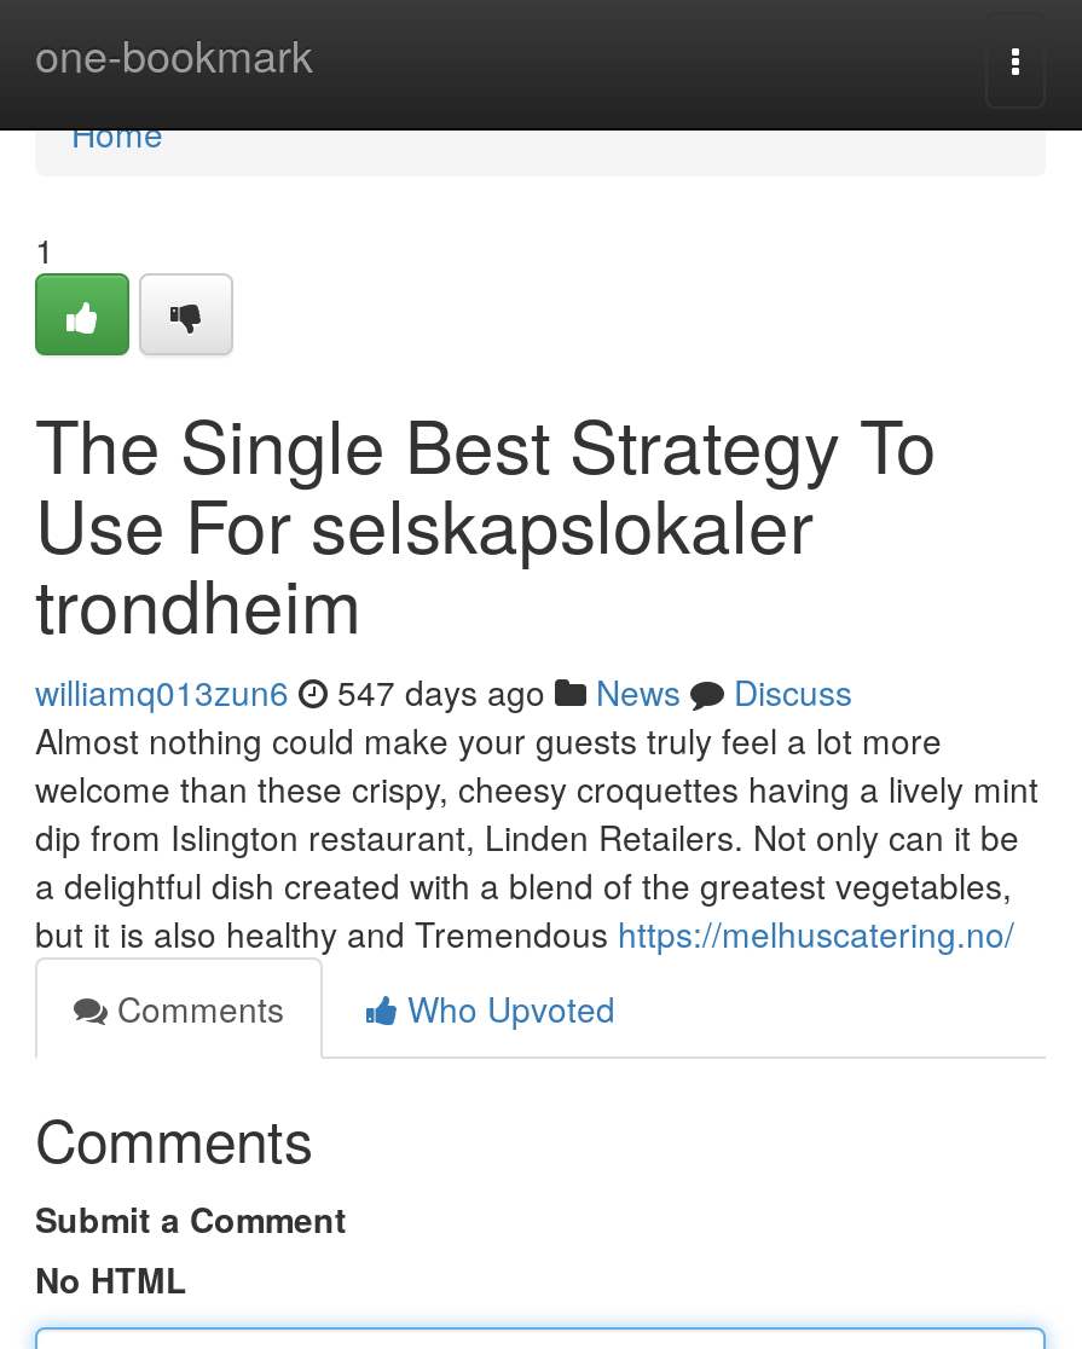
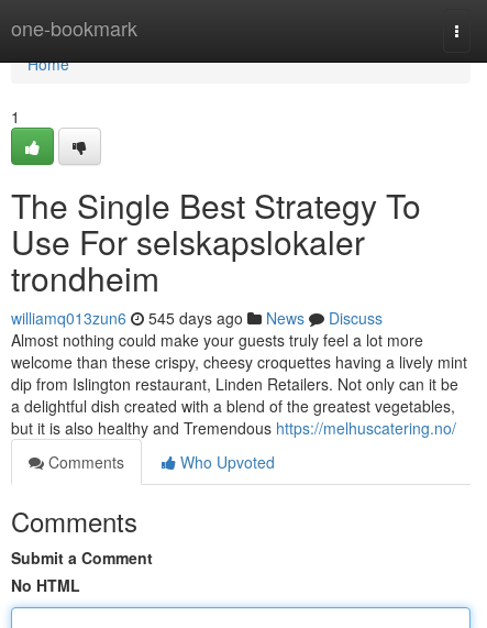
[35,667,852,716] williamq013zun6 547 days ago News Discuss -> [11,307,383,329] williamq013zun6 545 days ago News Discuss

